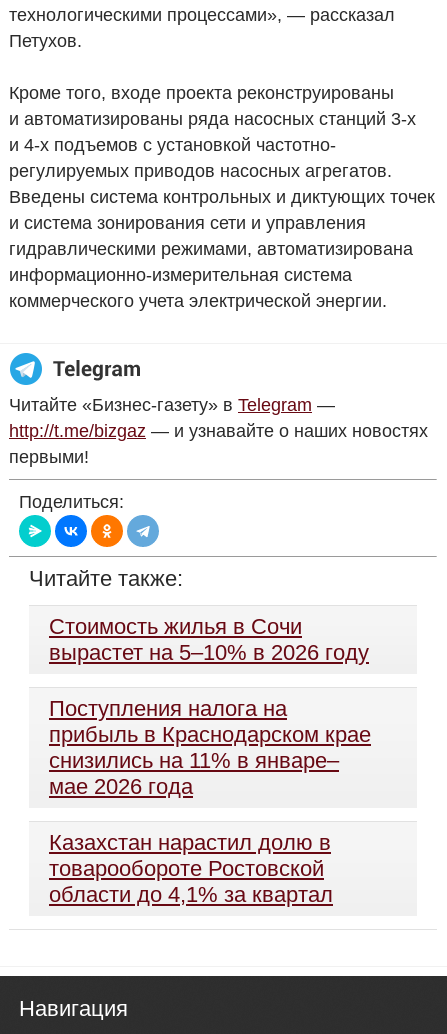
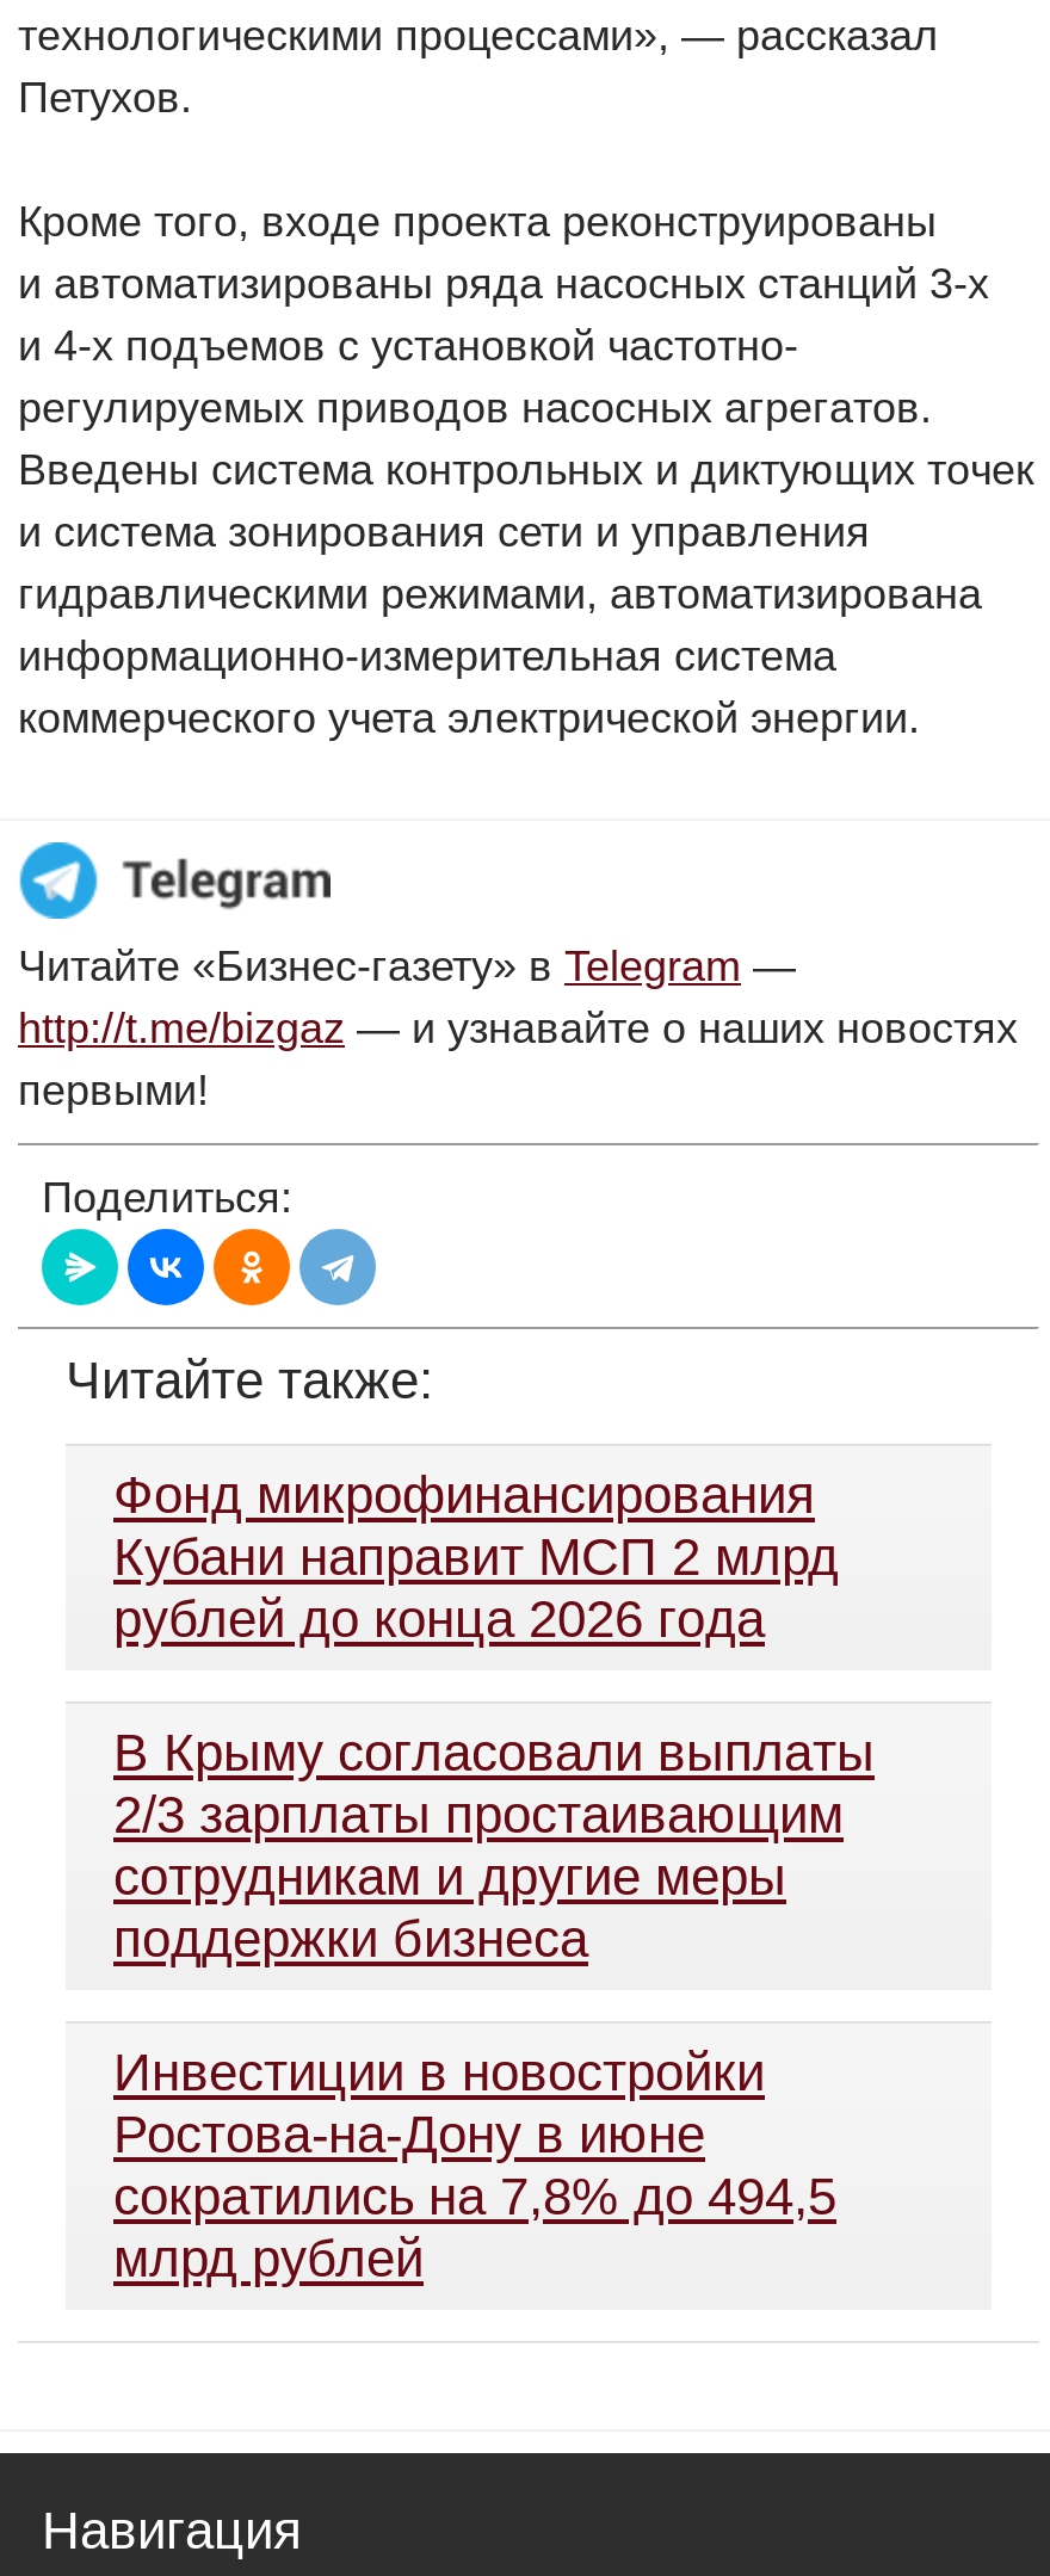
[49,614,369,665] Стоимость жилья в Сочи | вырастет на 5–10% в 2026 году -> [113,1464,839,1648] Фонд микрофинансирования | Кубани направит МСП 2 млрд | рублей до конца 2026 года
[49,696,371,799] Поступления налога на | прибыль в Краснодарском крае | снизились на 11% в январе– | мае 2026 года -> [113,1723,875,1968] В Крыму согласовали выплаты | 2/3 зарплаты простаивающим | сотрудникам и другие меры | поддержки бизнеса
[49,830,333,907] Казахстан нарастил долю в | товарообороте Ростовской | области до 4,1% за квартал -> [113,2043,836,2289] Инвестиции в новостройки | Ростова-на-Дону в июне | сократились на 7,8% до 494,5 | млрд рублей

